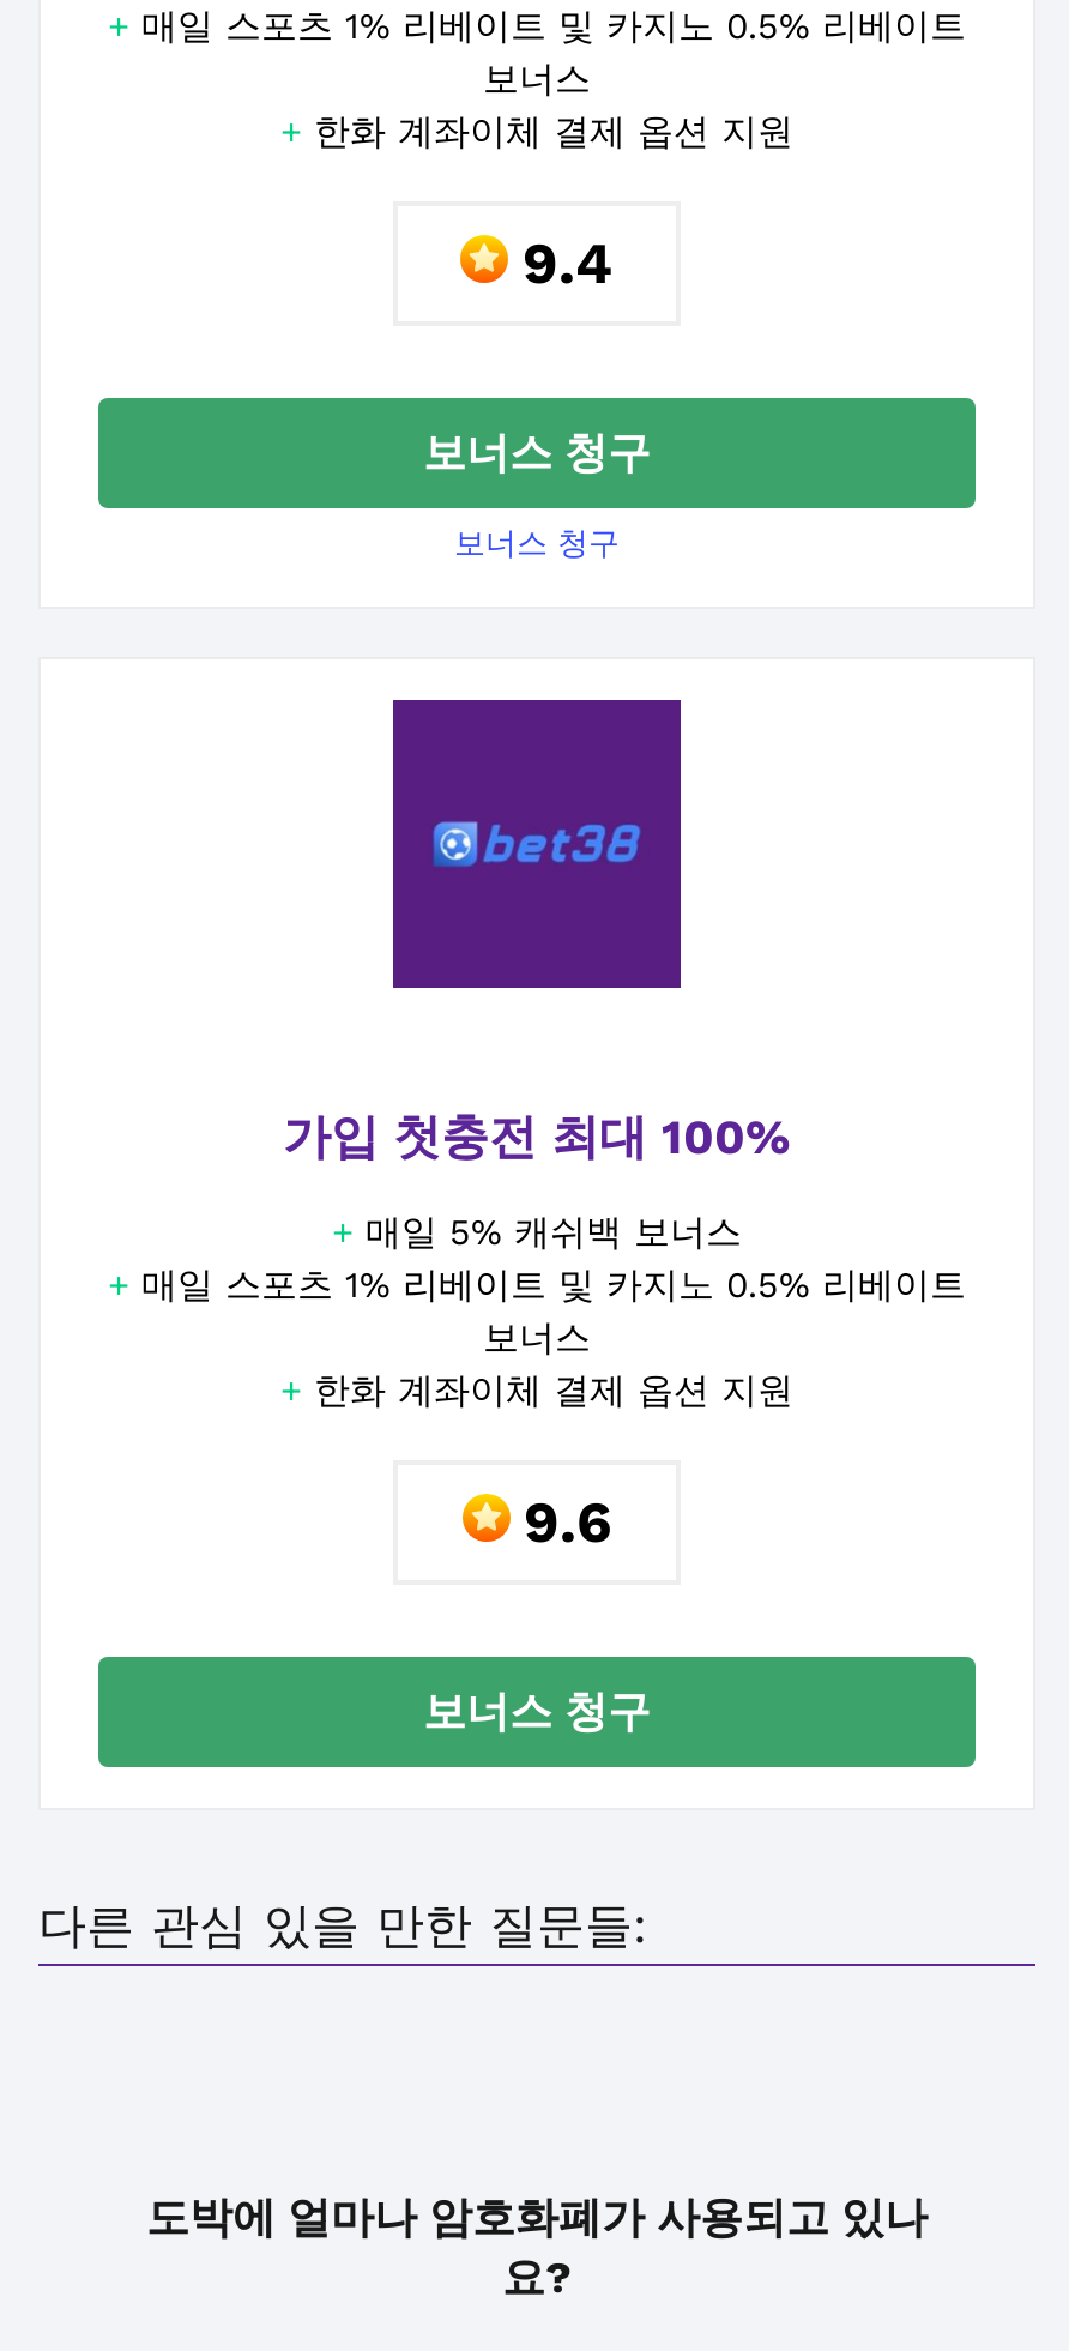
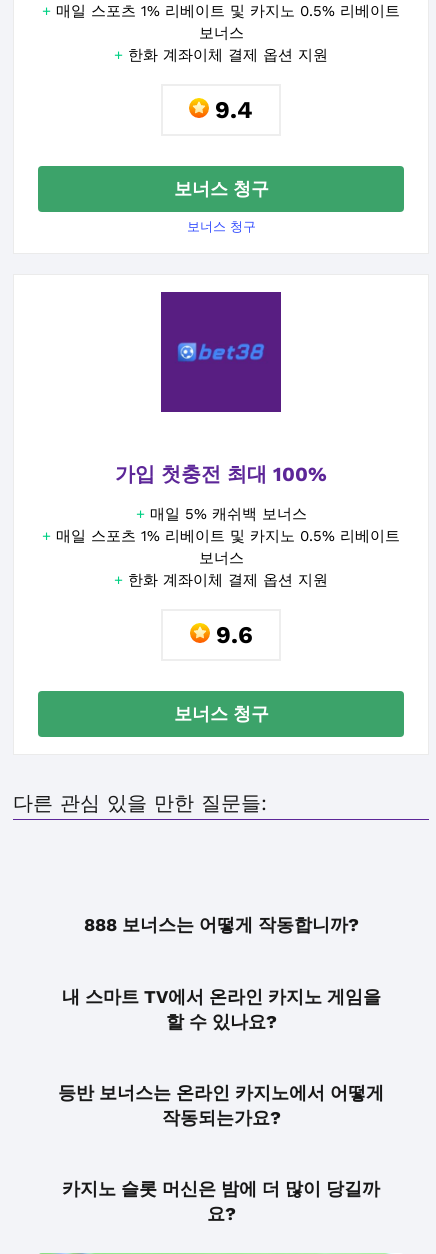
[146,2192,928,2242] 도박에 얼마나 암호화폐가 사용되고 있나 -> [58,914,384,1199] 888 보너스는 어떻게 작동합니까? | 내 스마트 TV에서 온라인 카지노 게임을 | 할 수 있나요? | 등반 보너스는 온라인 카지노에서 어떻게 | 작동되는가요? | 카지노 슬롯 머신은 밤에 더 많이 당길까

